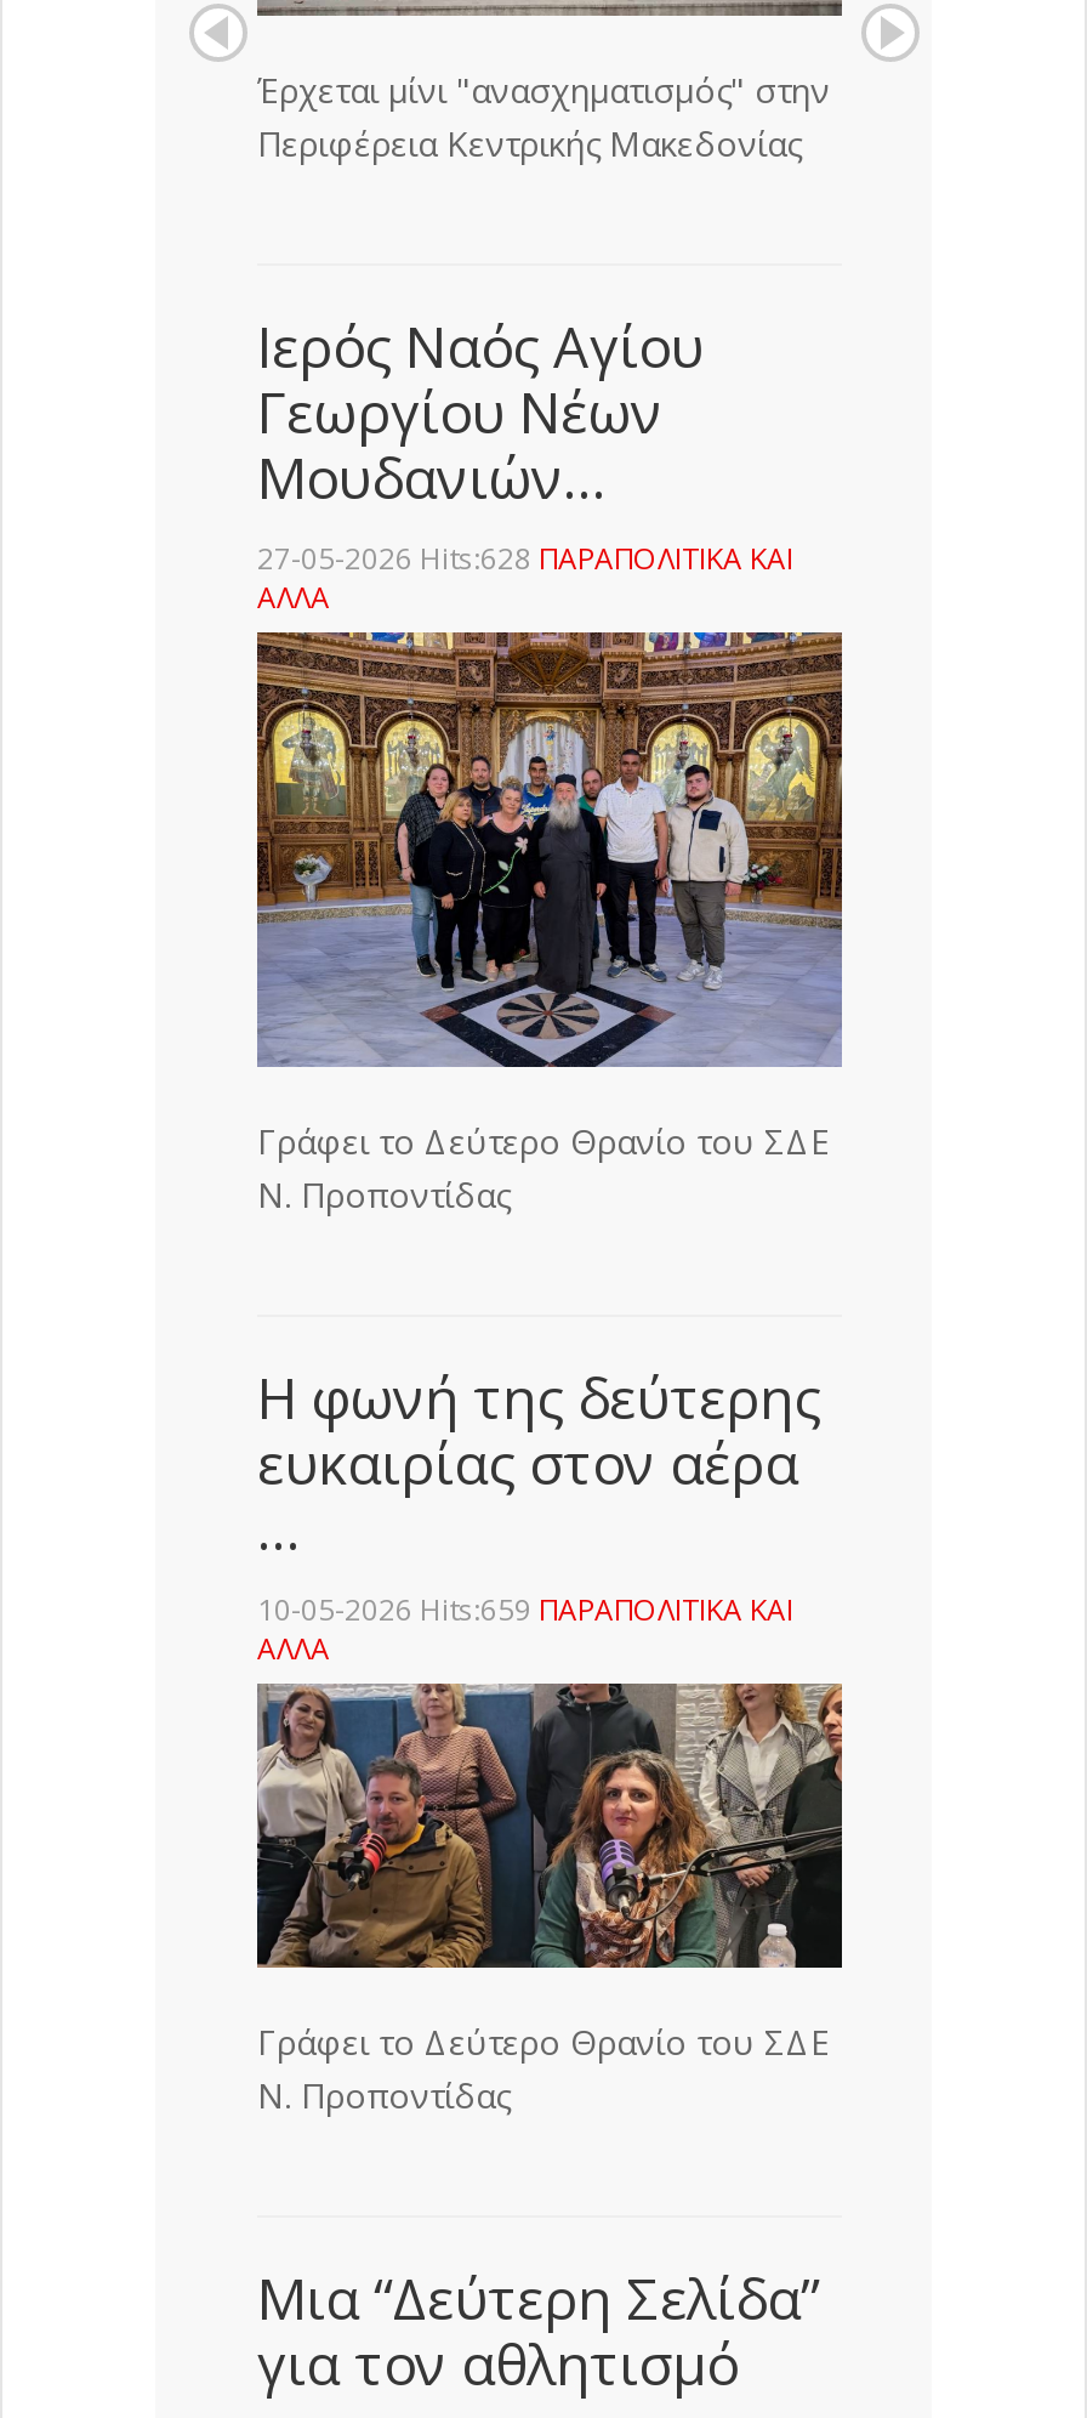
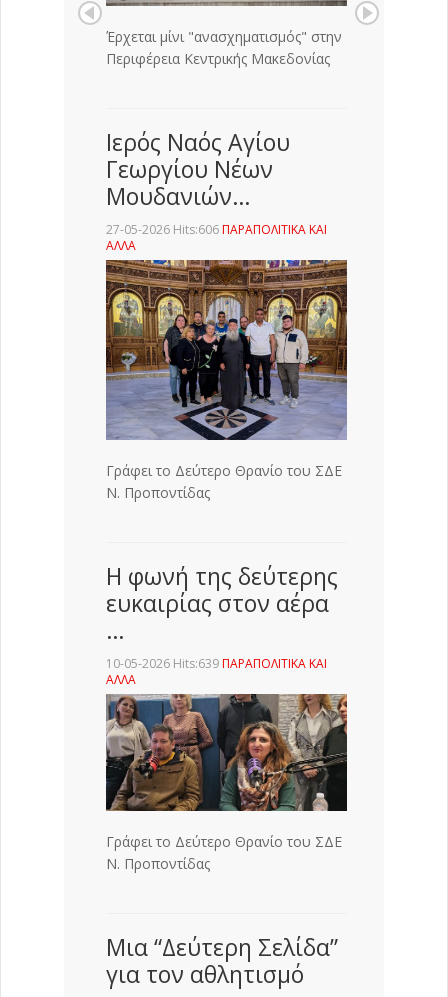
[257,537,793,578] 27-05-2026 Hits:628 ΠΑΡΑΠΟΛΙΤΙΚΑ ΚΑΙ -> [106,221,327,238] 27-05-2026 Hits:606 ΠΑΡΑΠΟΛΙΤΙΚΑ ΚΑΙ
[257,1589,793,1630] 10-05-2026 Hits:659 ΠΑΡΑΠΟΛΙΤΙΚΑ ΚΑΙ -> [106,655,327,672] 10-05-2026 Hits:639 ΠΑΡΑΠΟΛΙΤΙΚΑ ΚΑΙ

